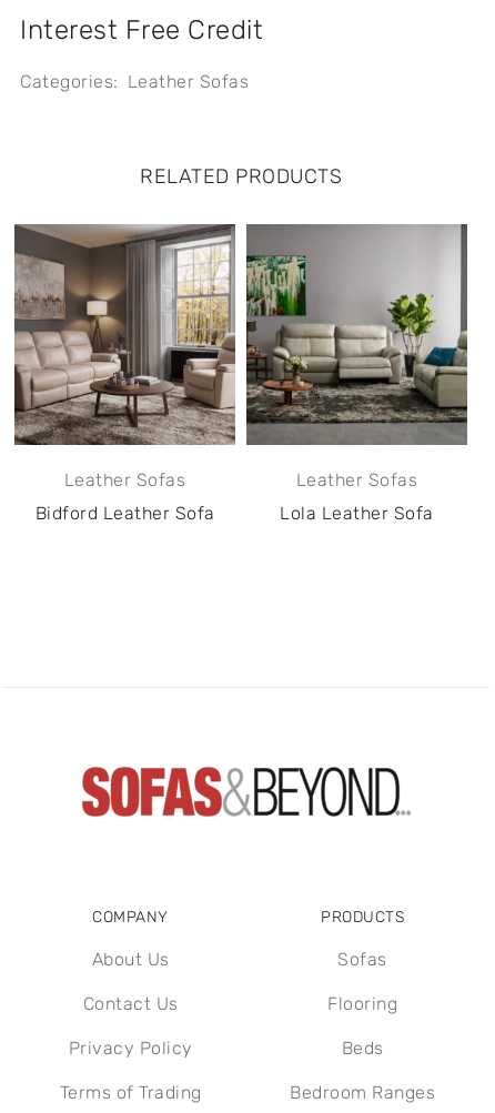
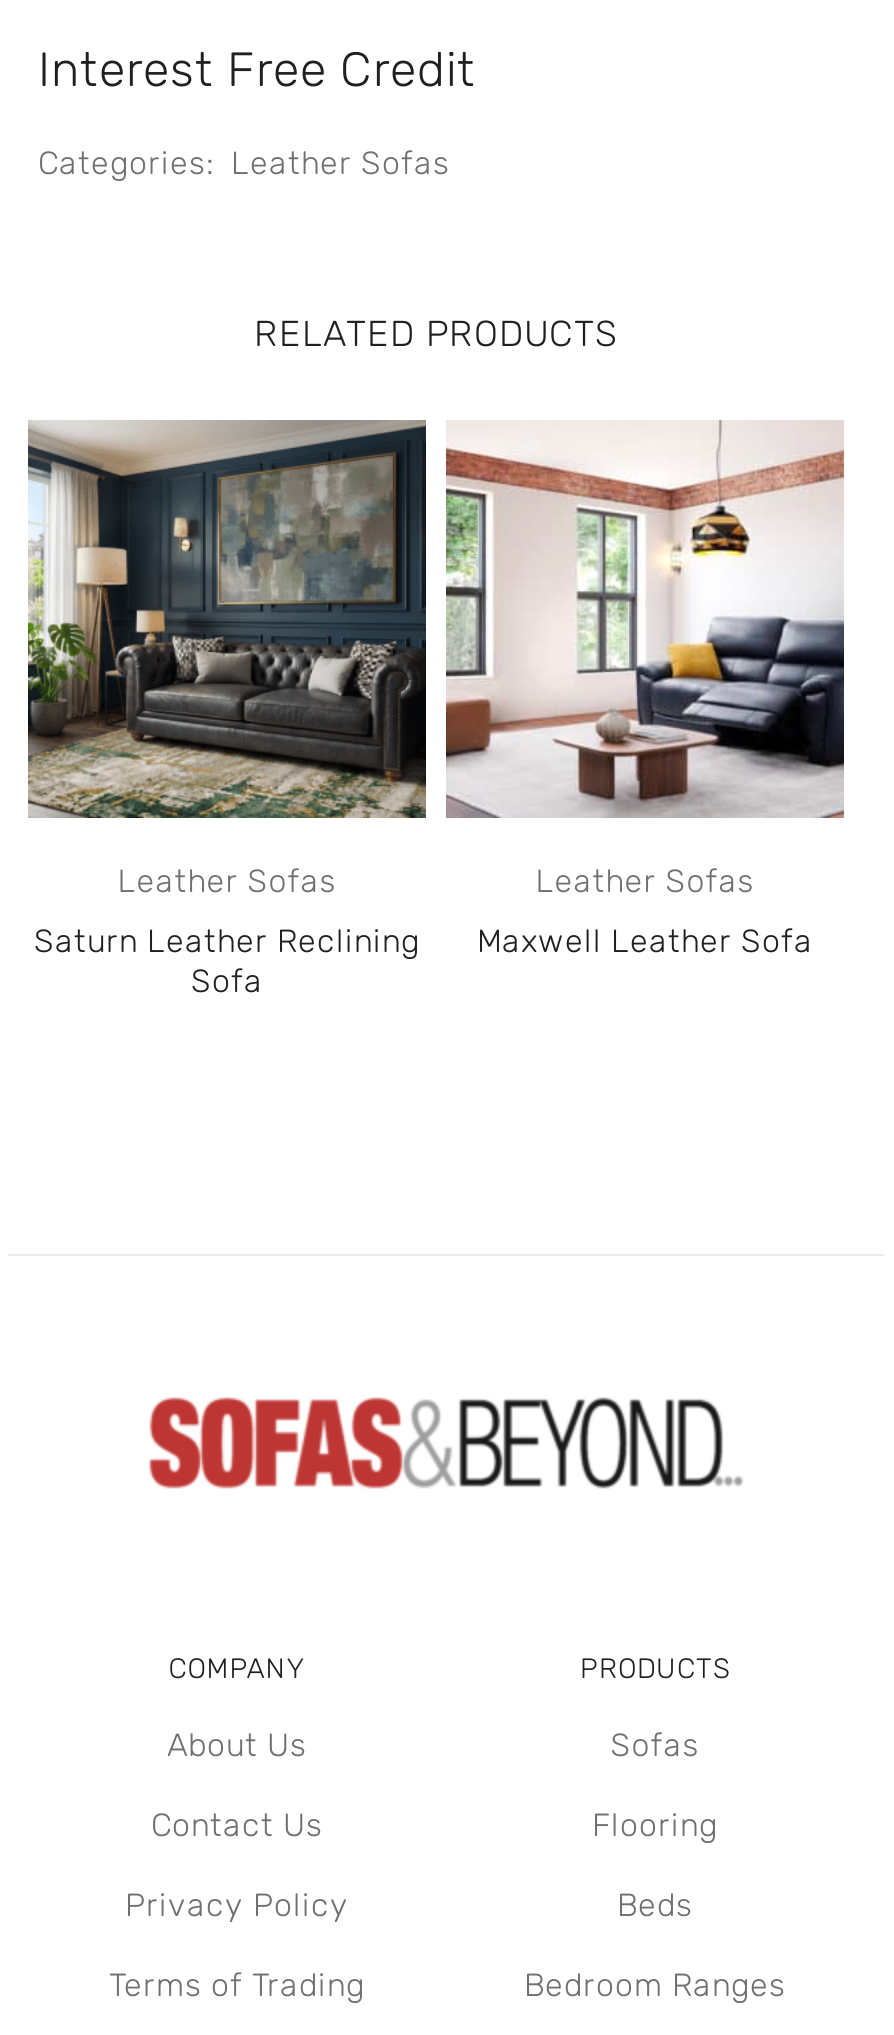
[13,224,236,445] [image] -> [26,420,428,818] [image]
[245,223,468,445] [image] -> [444,420,846,818] [image]
[35,503,215,524] Bidford Leather Sofa -> [34,922,420,1000] Saturn Leather Reclining | Sofa
[280,503,434,524] Lola Leather Sofa -> [477,922,813,960] Maxwell Leather Sofa

